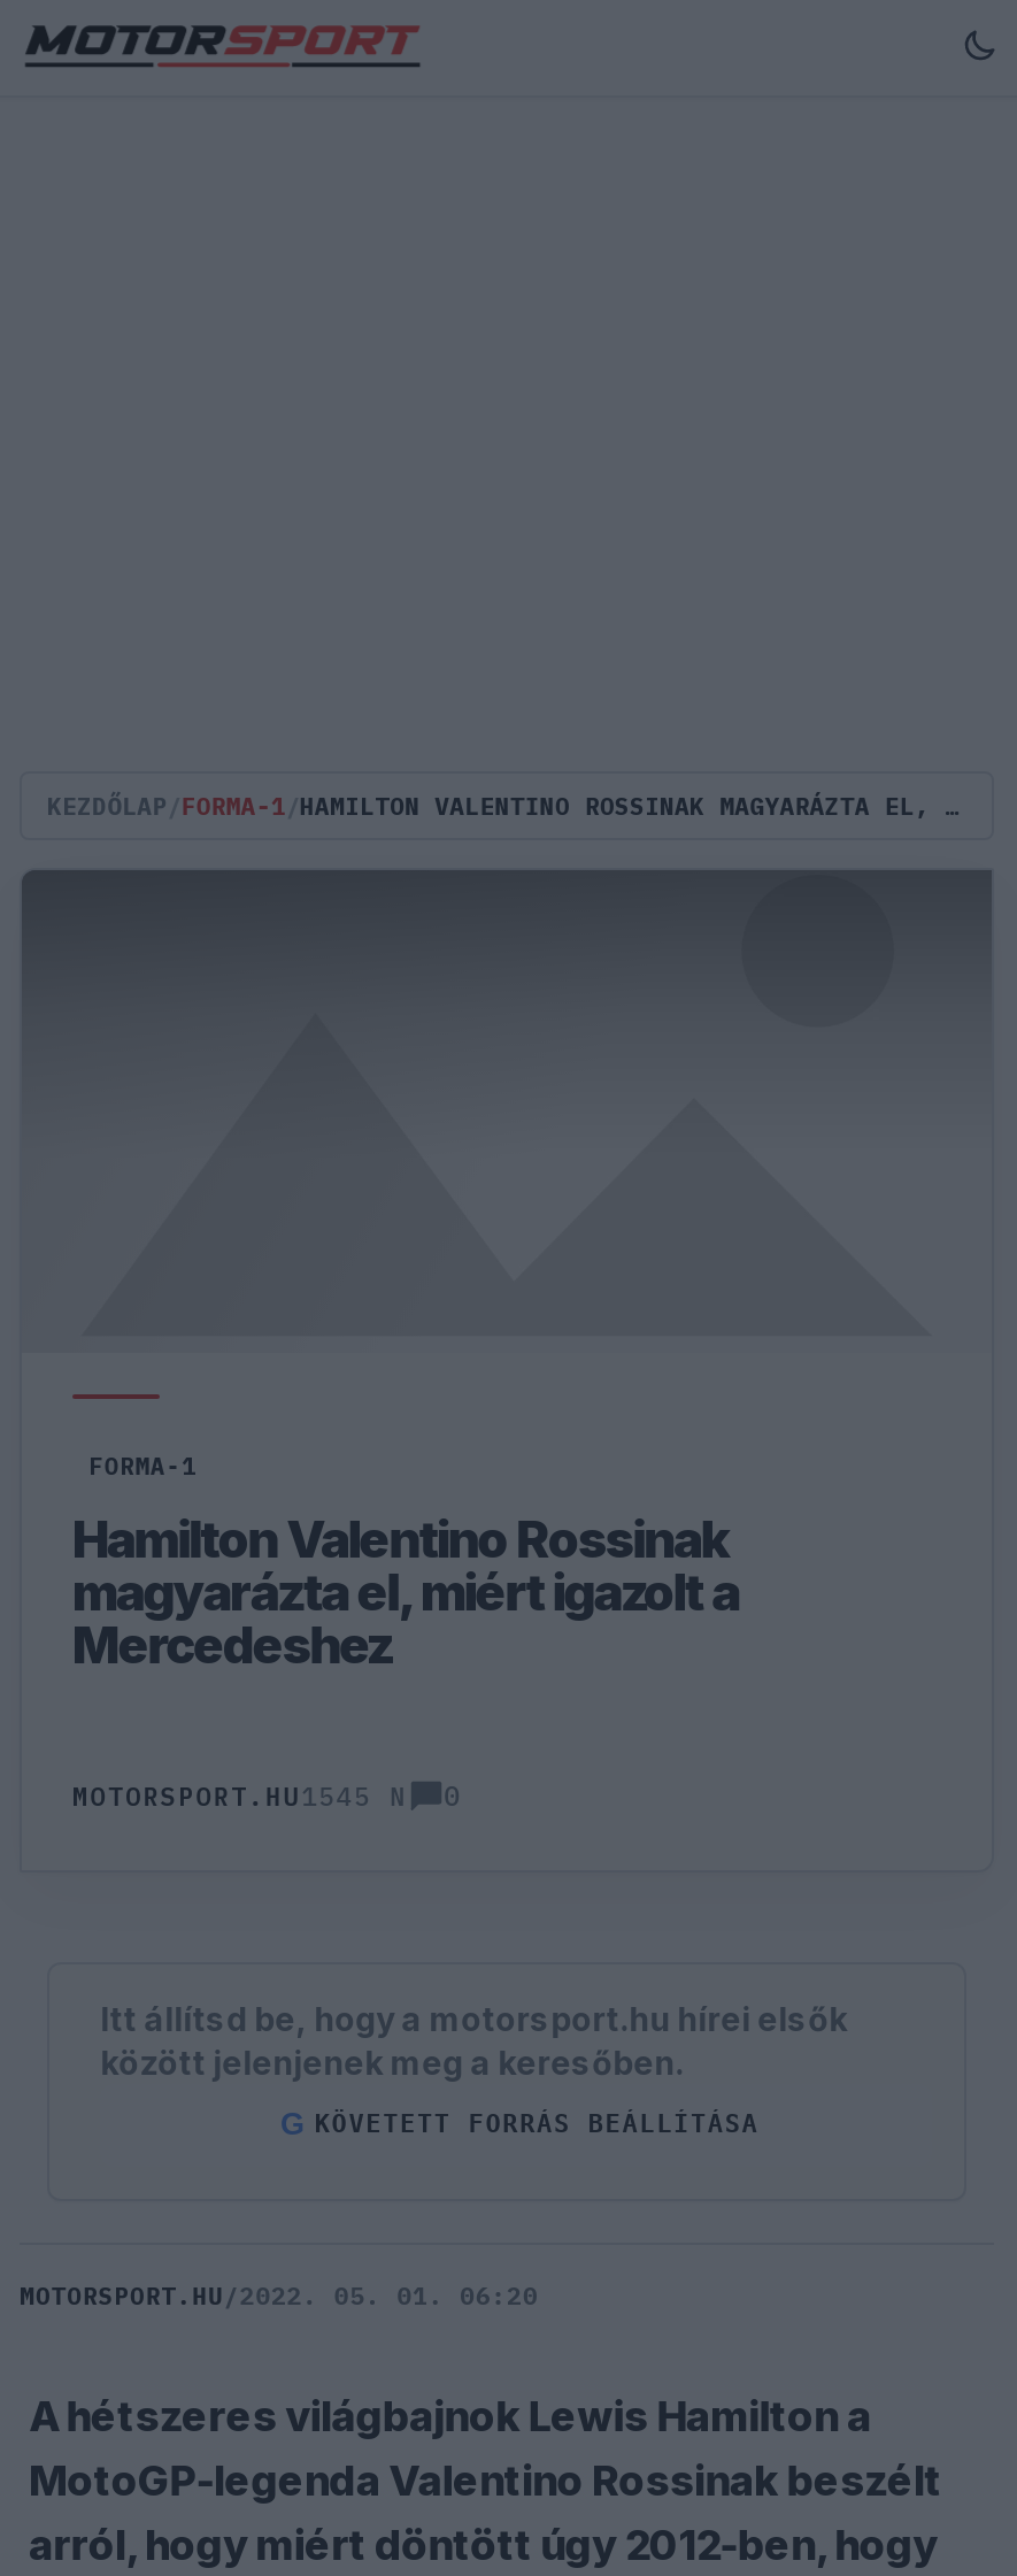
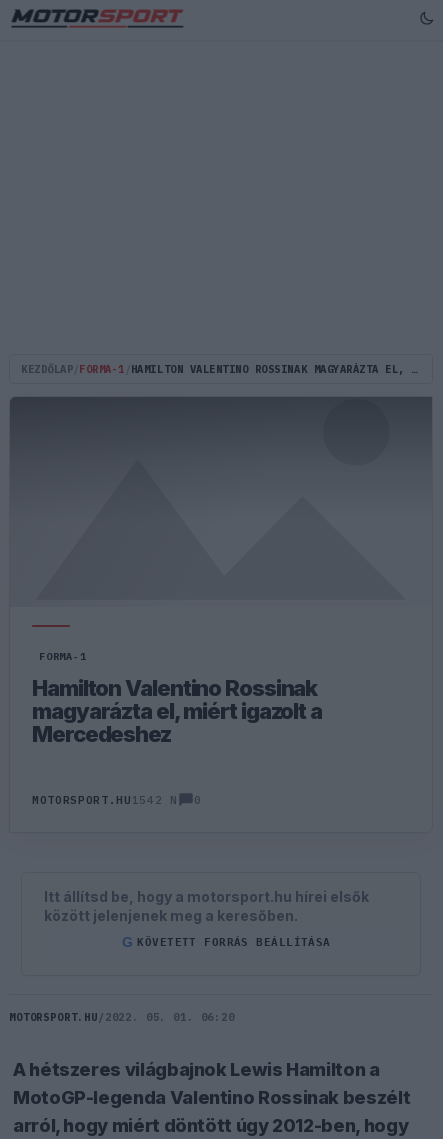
[72,1781,407,1813] MOTORSPORT.HU 1545 N -> [32,793,178,807] MOTORSPORT.HU 1542 N

